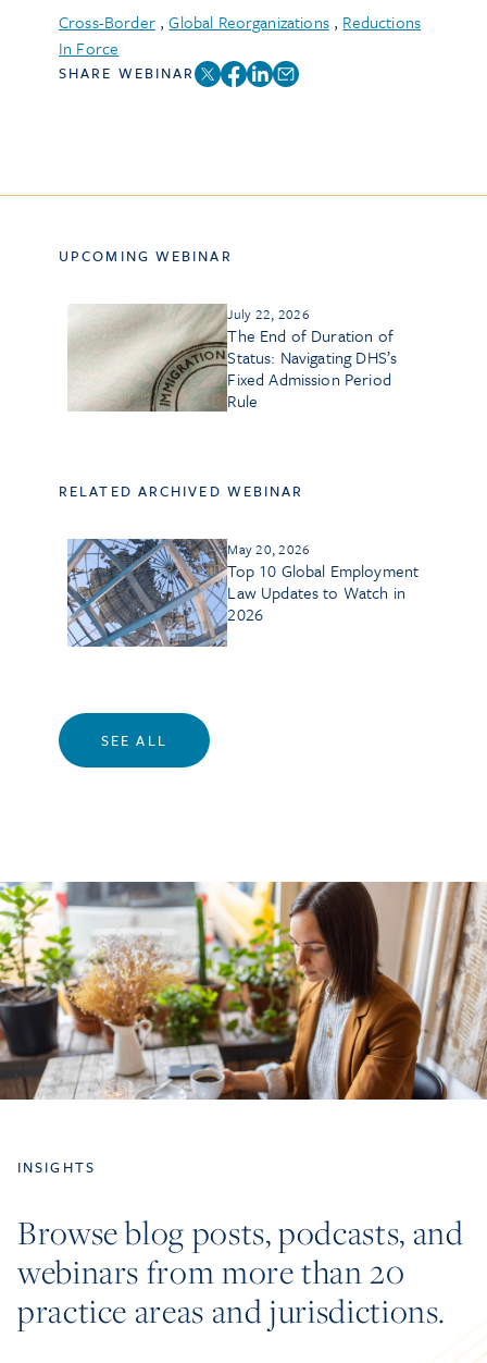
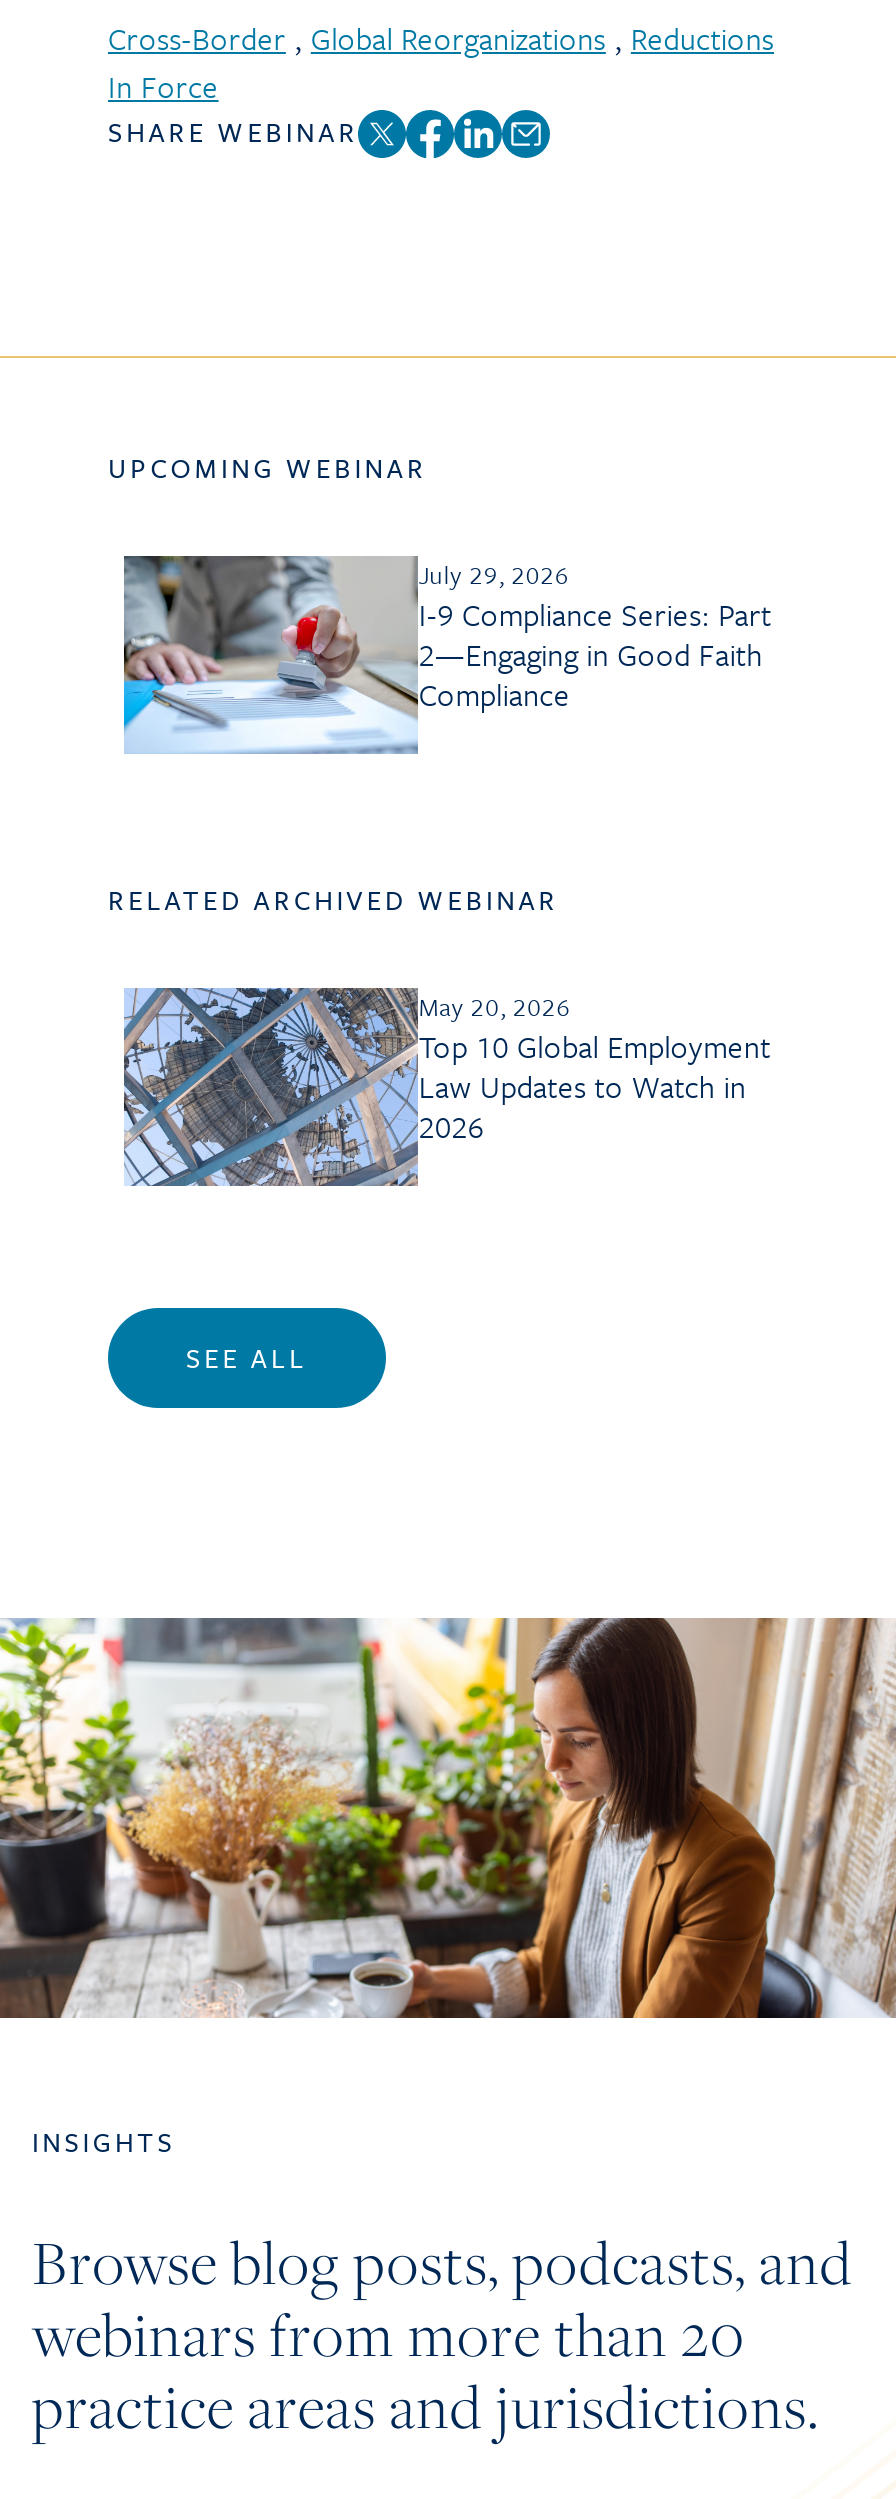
[67,304,397,413] [image] | July 22, 2026 | The End of Duration of | Status: Navigating DHS’s | Fixed Admission Period | Rule -> [122,554,771,754] [image] | July 29, 2026 | I-9 Compliance Series: Part | 2—Engaging in Good Faith | Compliance

